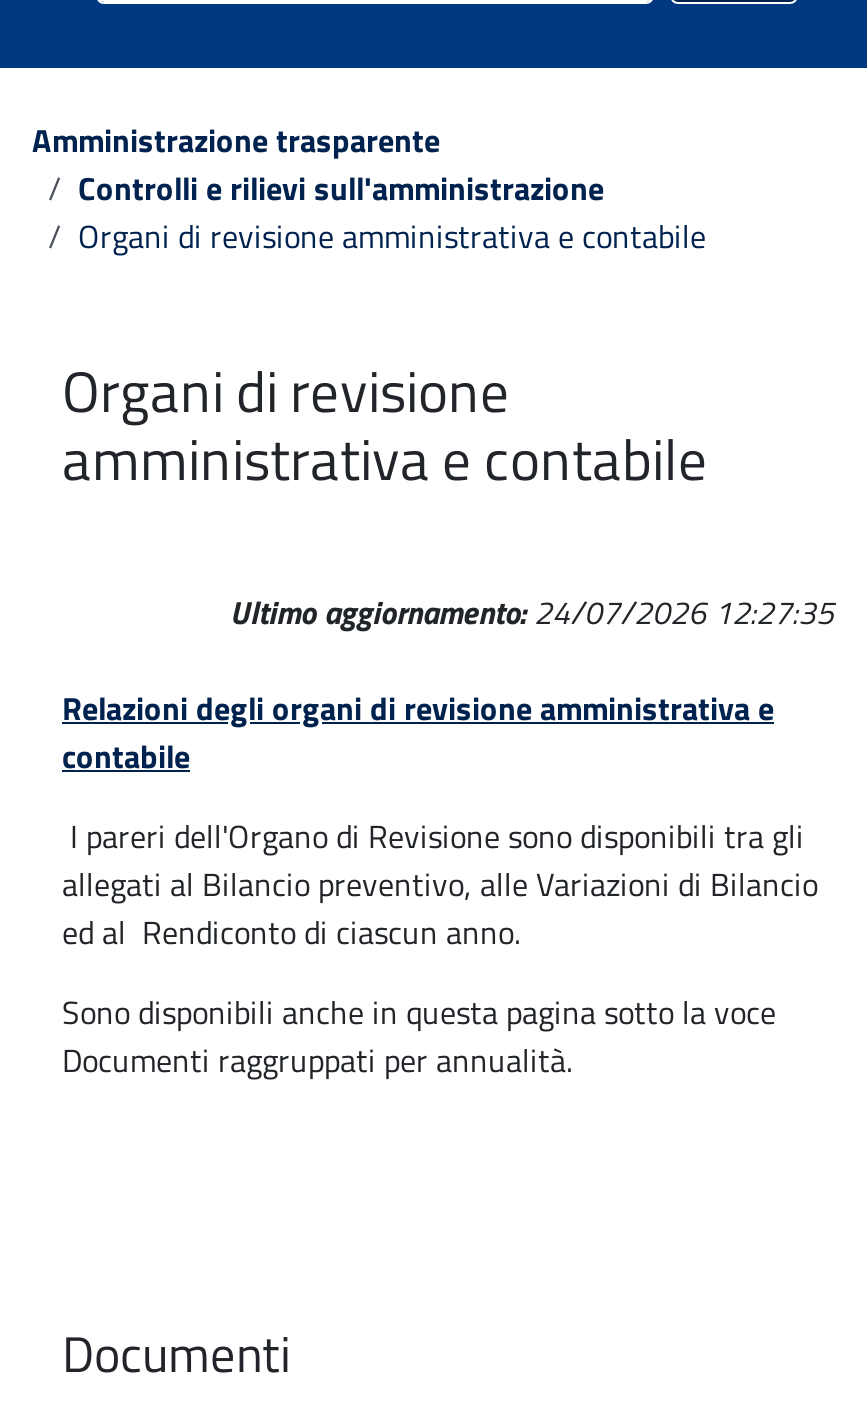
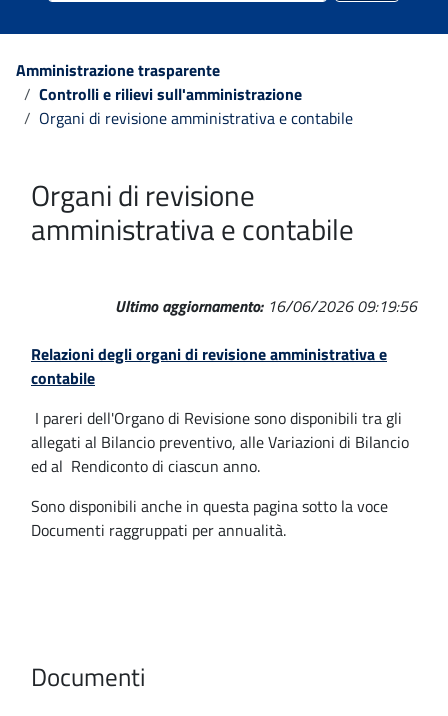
[230,588,834,636] Ultimo aggiornamento:24/07/2026 12:27:35 -> [115,294,417,318] Ultimo aggiornamento:16/06/2026 09:19:56

